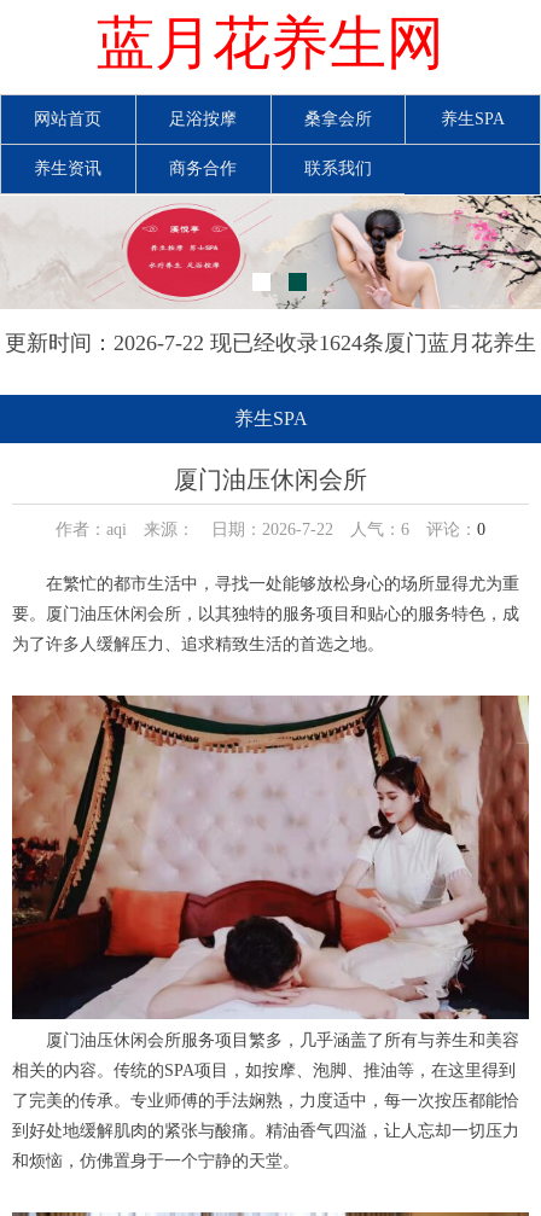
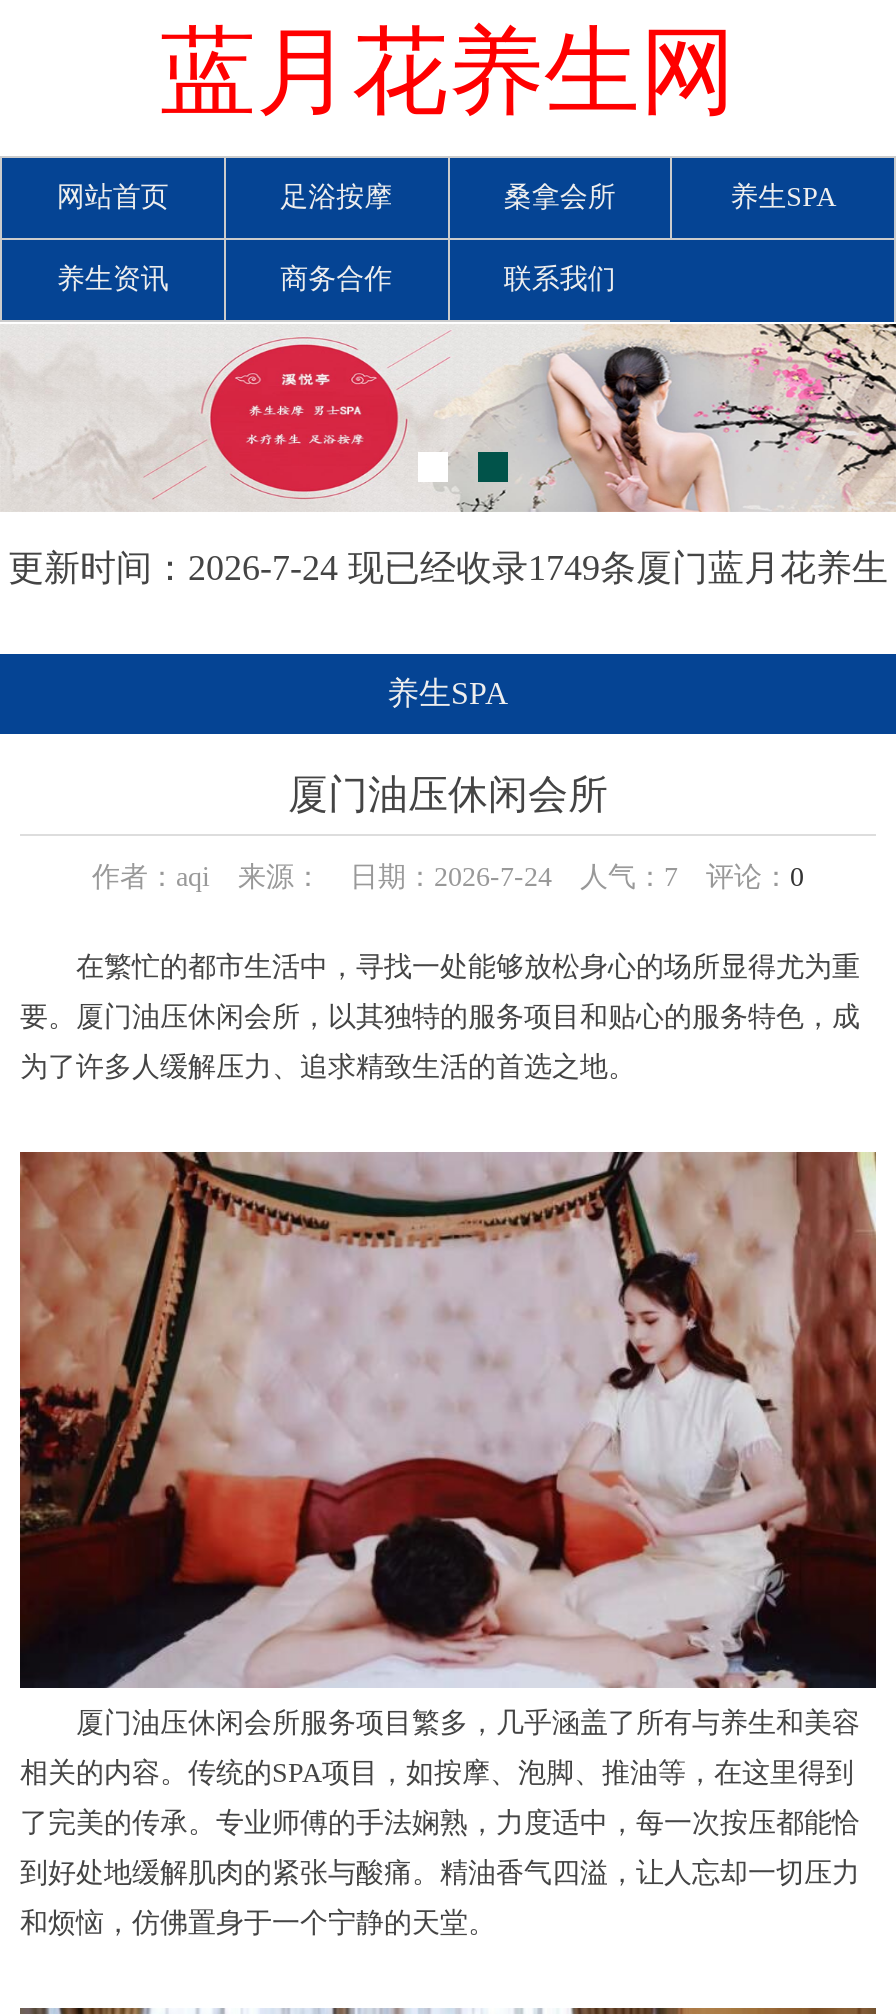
[5,331,536,355] 更新时间：2026-7-22 现已经收录1624条厦门蓝月花养生 -> [8,548,888,588] 更新时间：2026-7-24 现已经收录1749条厦门蓝月花养生
[56,521,485,539] 作者：aqi 来源： 日期：2026-7-22 人气：6评论：0 -> [92,862,804,892] 作者：aqi 来源： 日期：2026-7-24 人气：7评论：0

